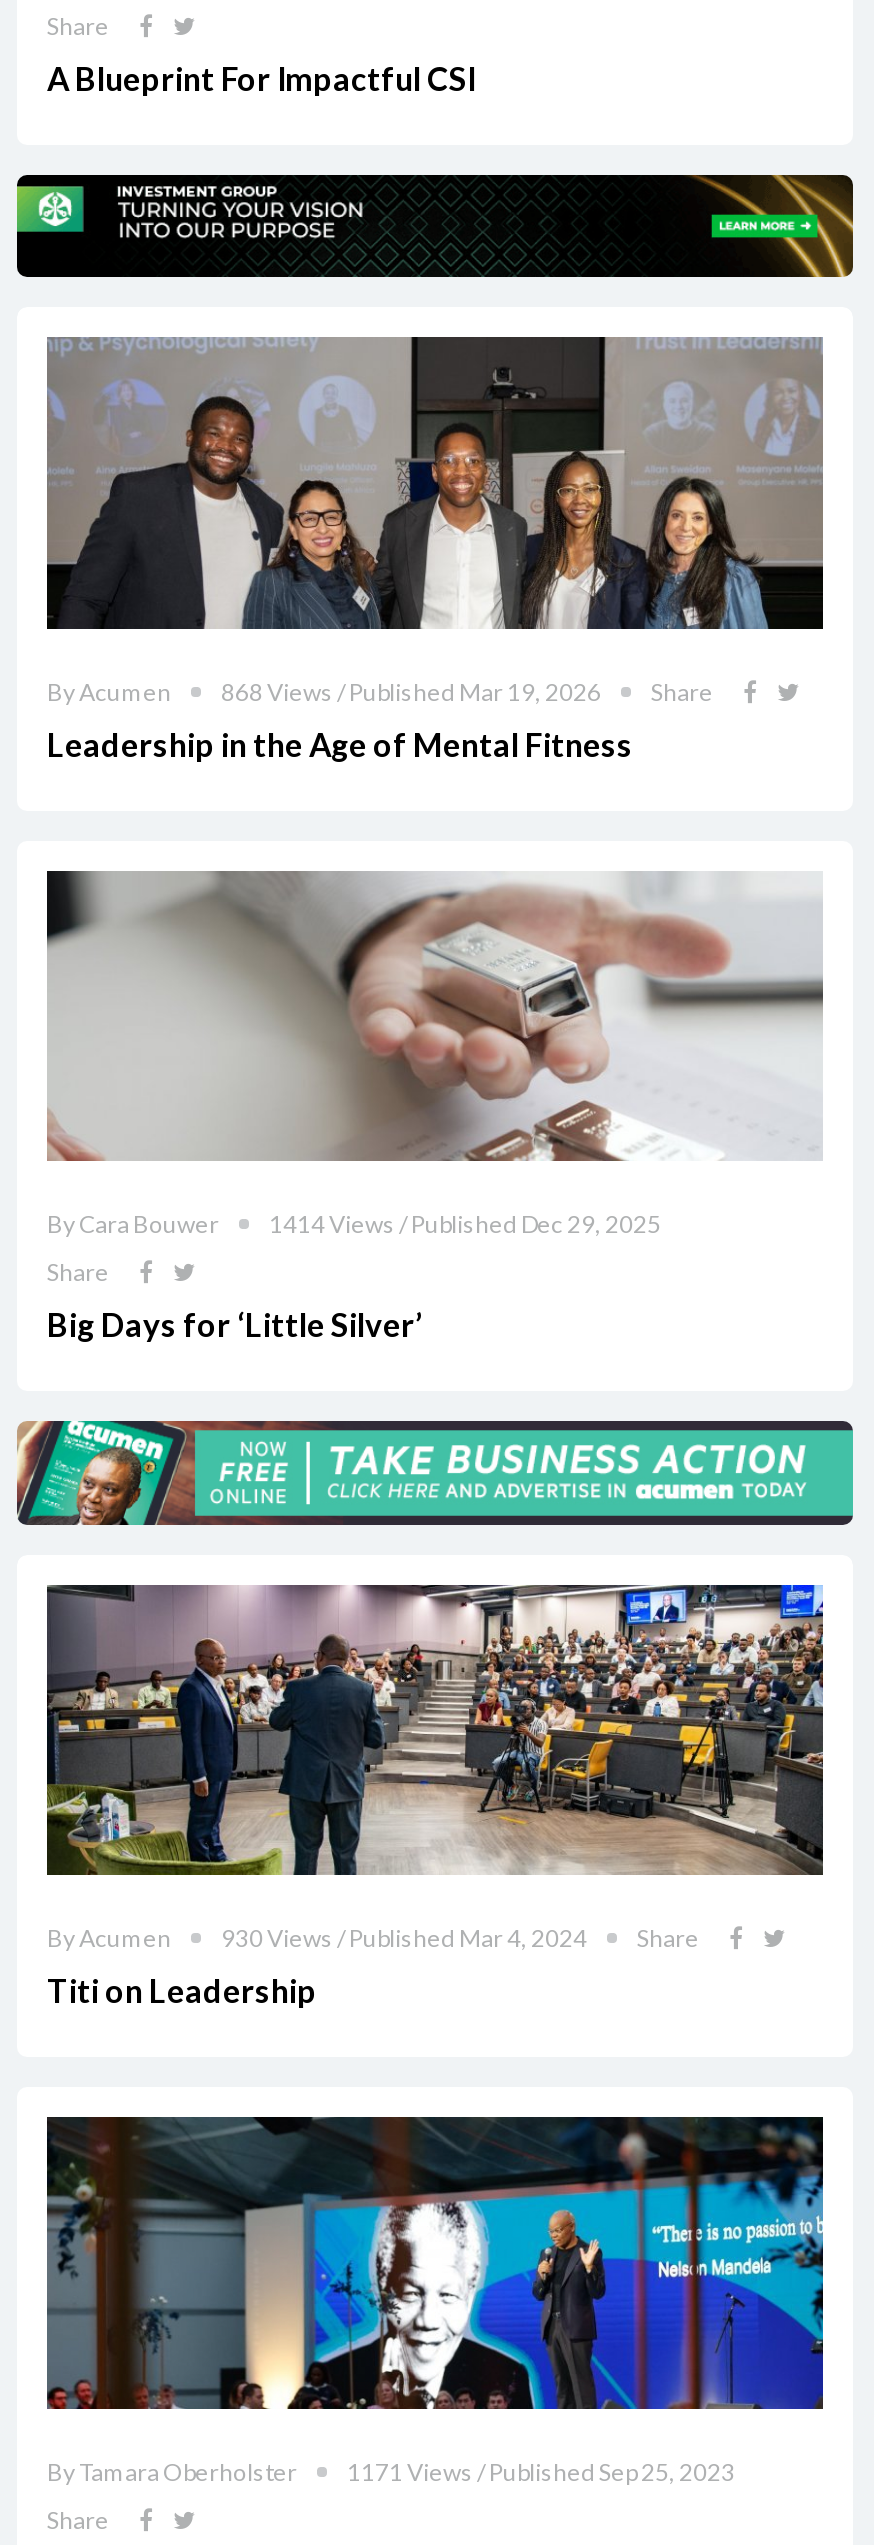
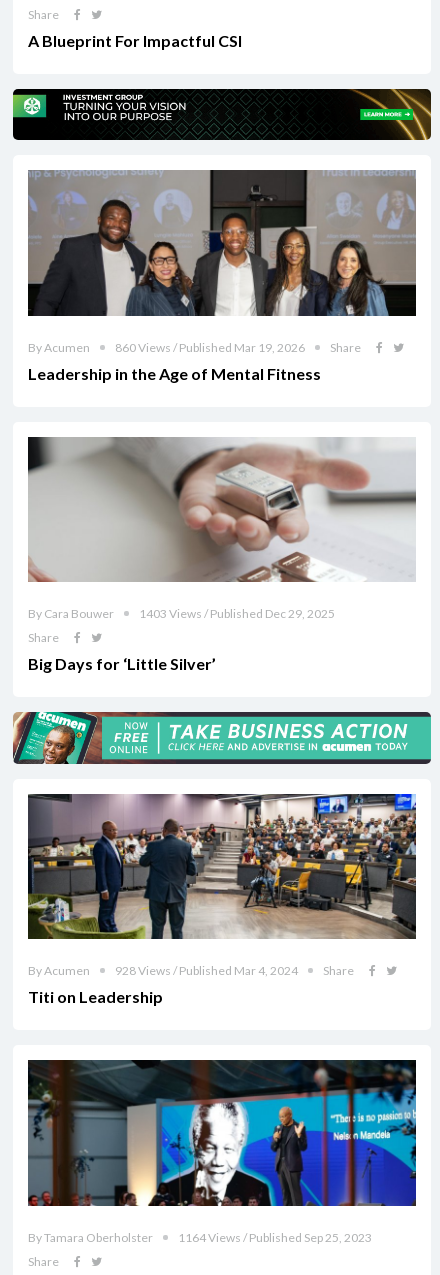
[221,676,601,706] 868 Views / Published Mar 19, 2026 -> [115,340,305,355] 860 Views / Published Mar 19, 2026
[269,1209,661,1239] 1414 Views / Published Dec 29, 2025 -> [139,606,335,621] 1403 Views / Published Dec 29, 2025
[221,1924,587,1954] 930 Views / Published Mar 4, 2024 -> [115,963,298,978] 928 Views / Published Mar 4, 2024
[347,2457,735,2487] 1171 Views / Published Sep 25, 2023 -> [178,1230,372,1245] 1164 Views / Published Sep 25, 2023

